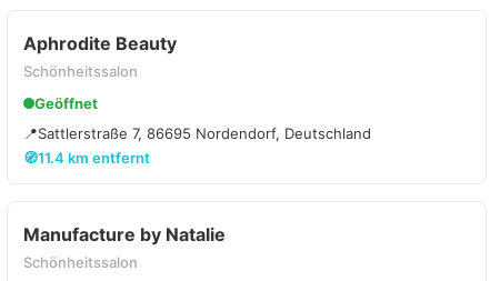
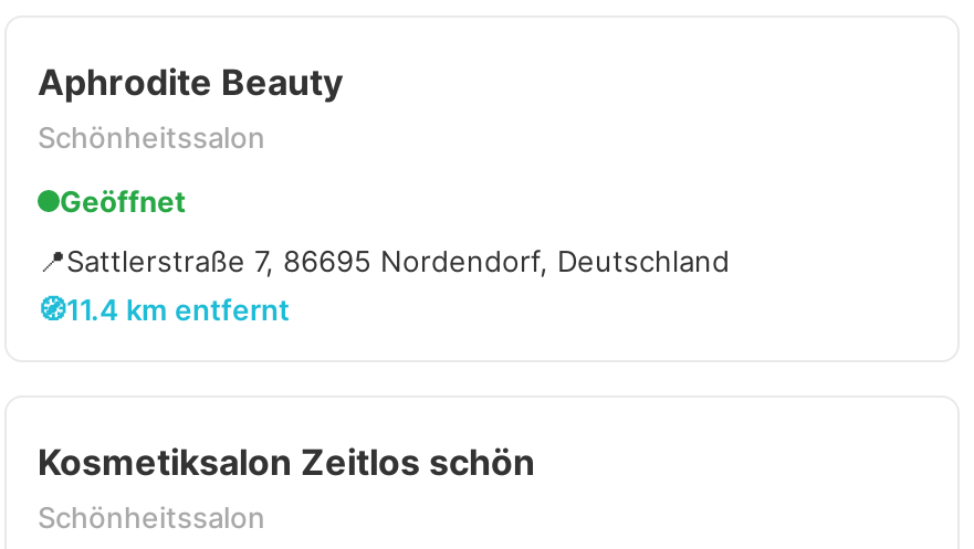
[23,223,226,245] Manufacture by Natalie -> [38,440,535,484] Kosmetiksalon Zeitlos schön

